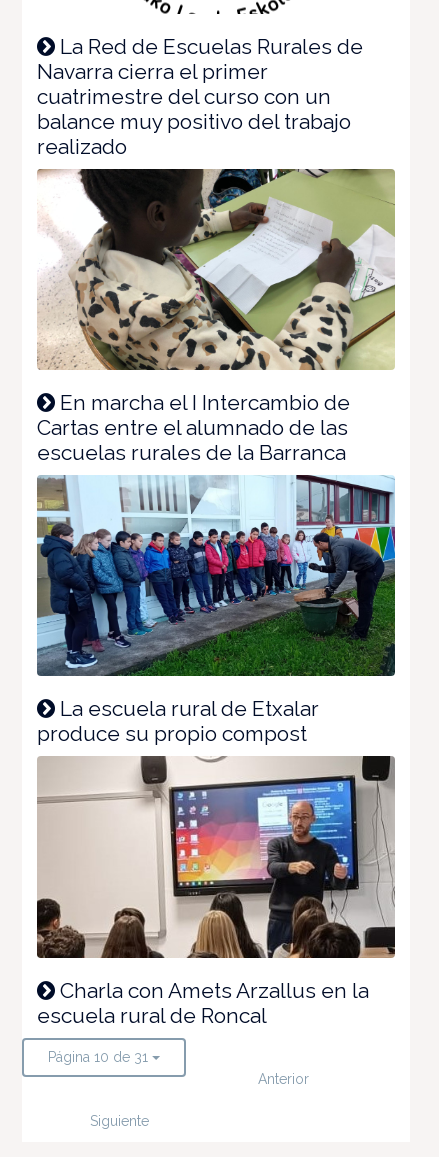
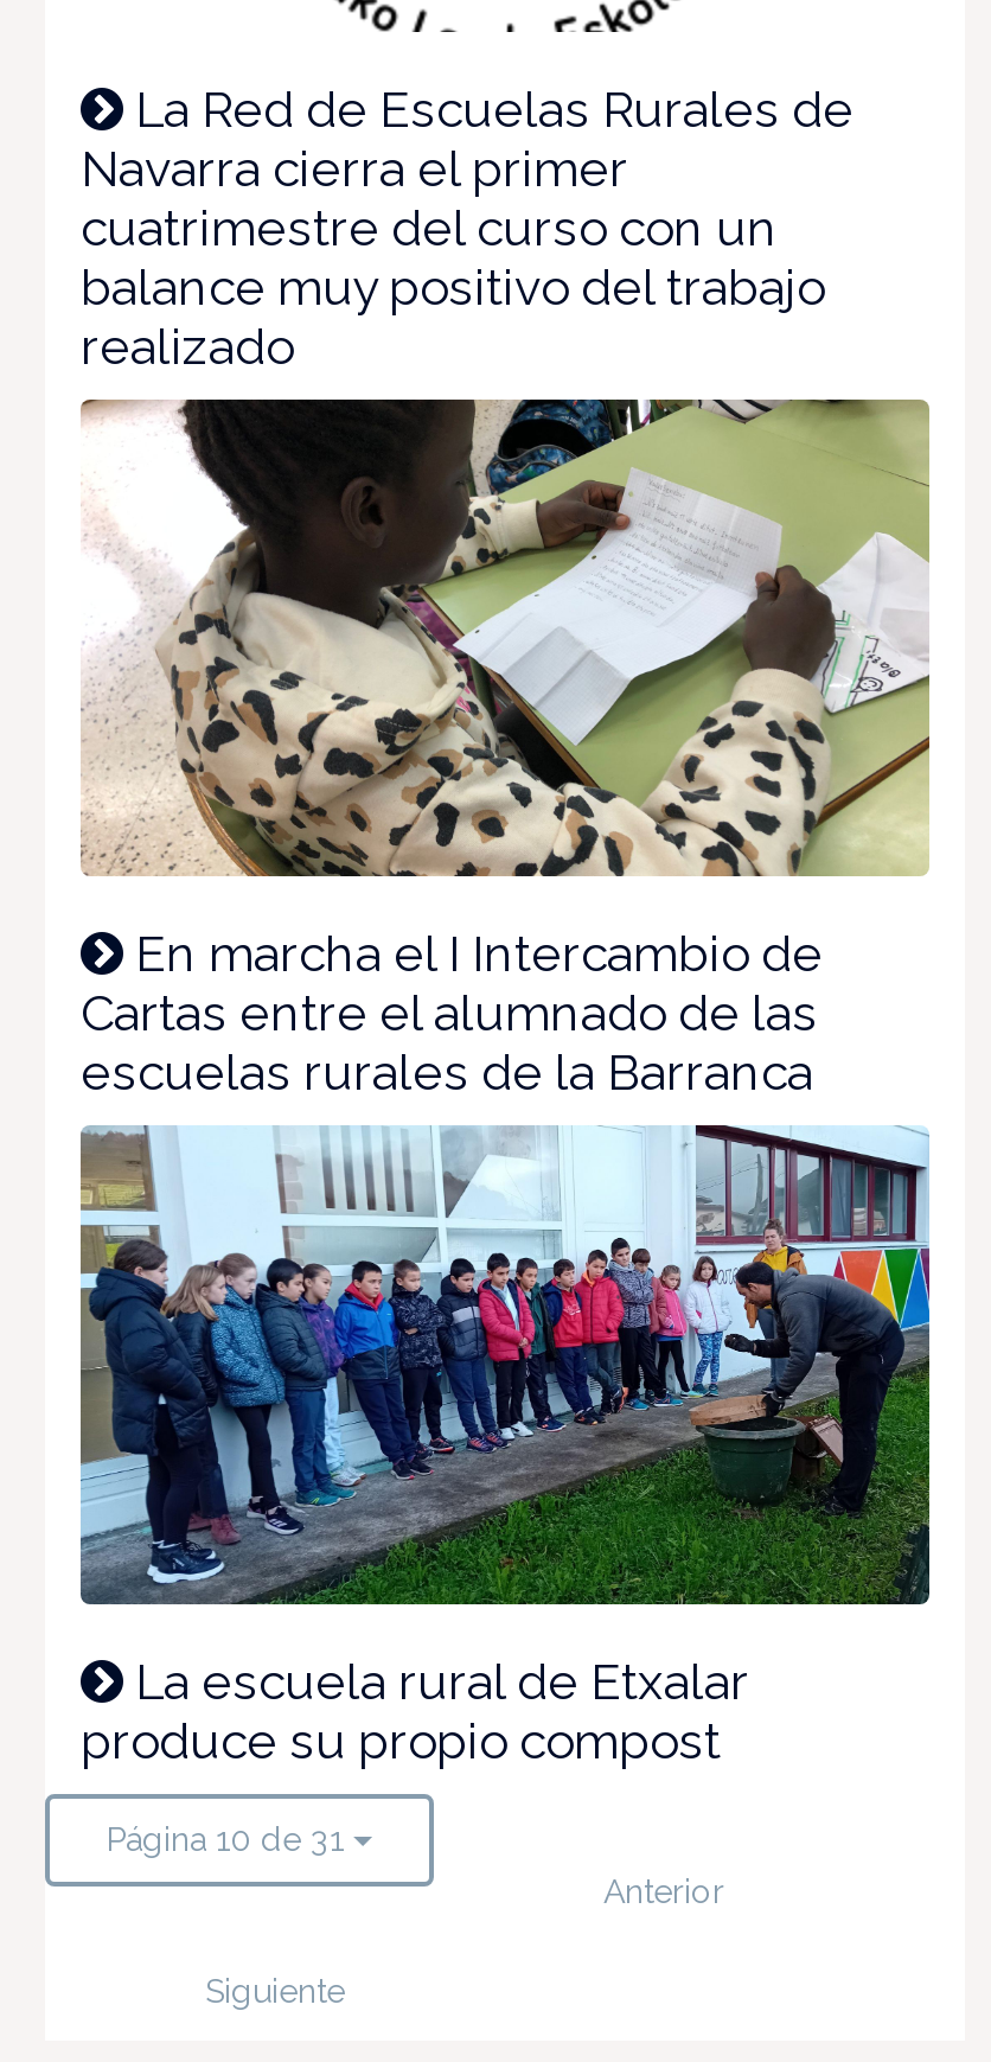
[36,755,395,1028] [image] | Charla con Amets Arzallus en la | escuela rural de Roncal -> none

